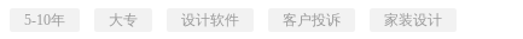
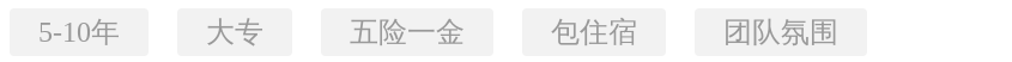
[181,12,442,28] 设计软件 | 客户投诉 | 家装设计 -> [350,15,838,49] 五险一金 | 包住宿 | 团队氛围

